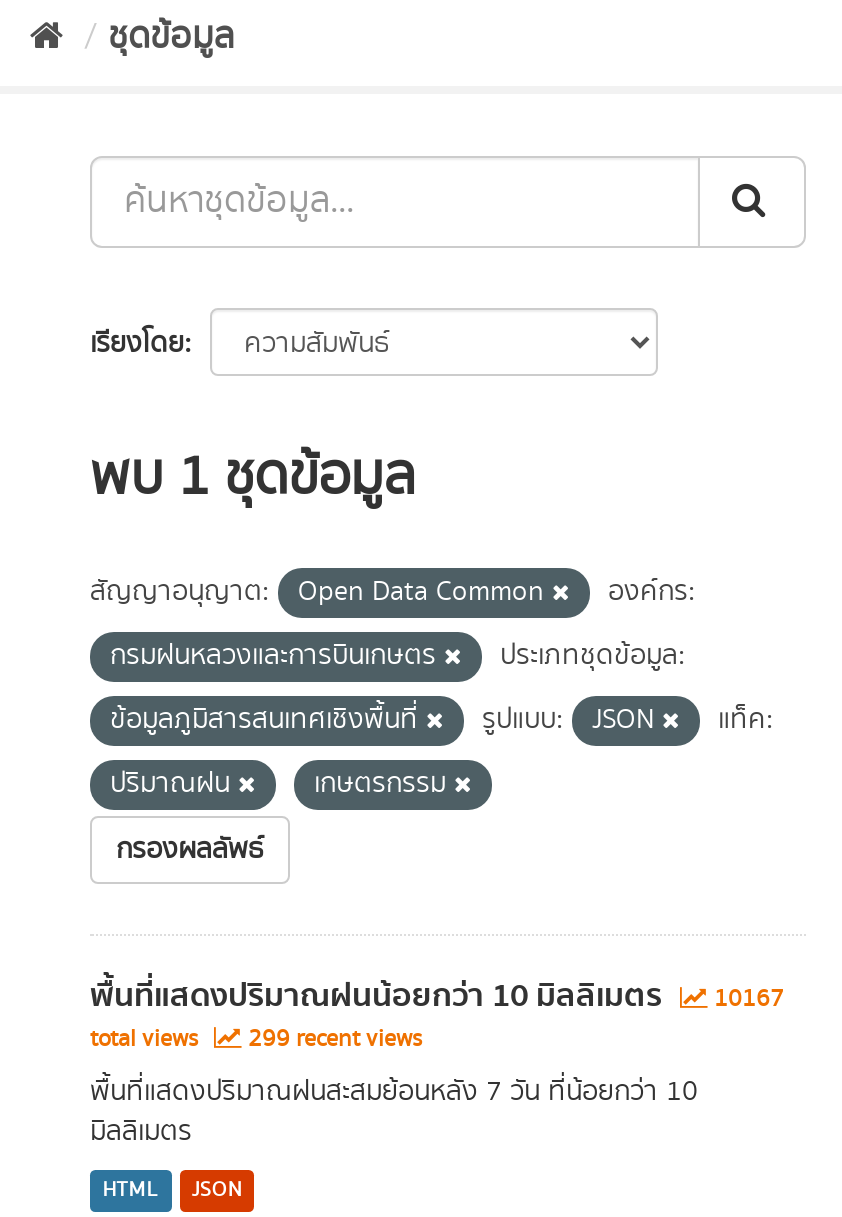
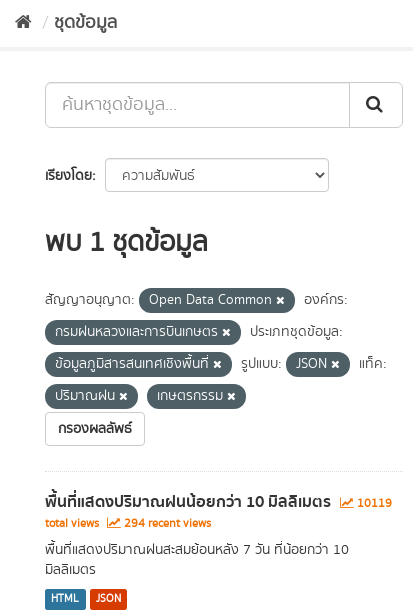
[90,970,784,1022] พื้นที่แสดงปริมาณฝนน้อยกว่า 10 มิลลิเมตร 10167 -> [45,489,392,515] พื้นที่แสดงปริมาณฝนน้อยกว่า 10 มิลลิเมตร 10119
[90,1022,422,1056] total views 299 recent views -> [45,515,211,532] total views 294 recent views

